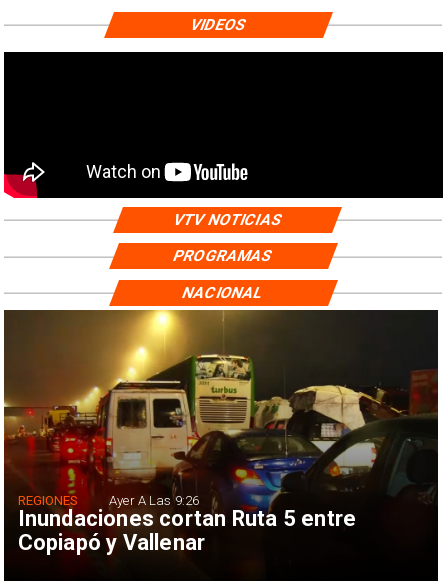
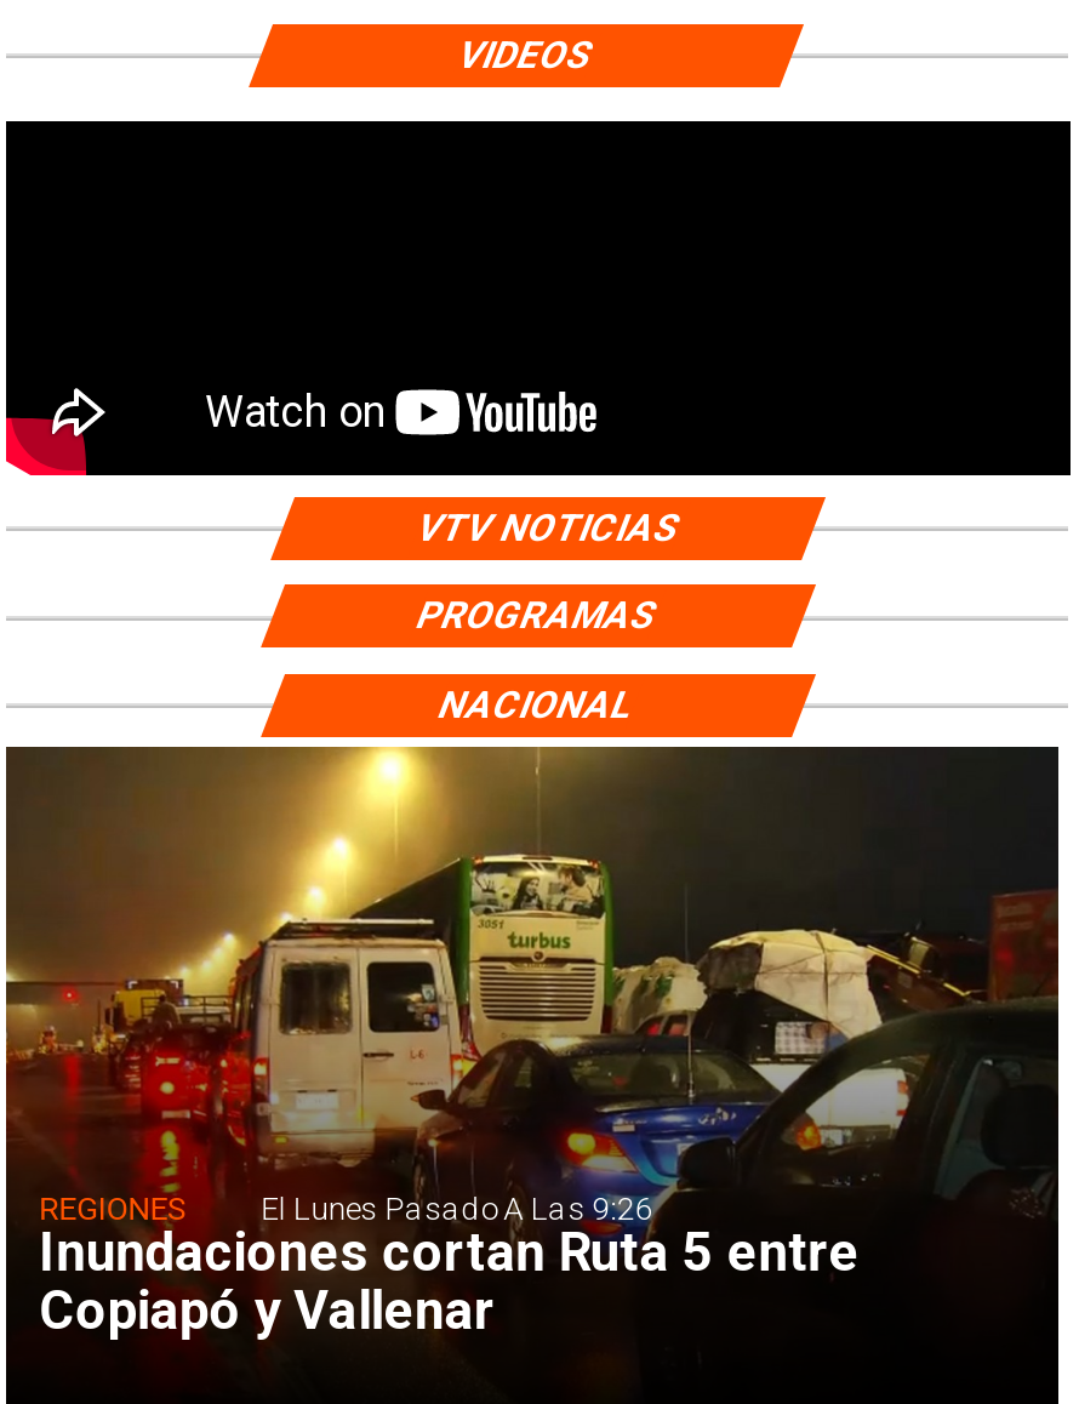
[109,493,199,508] Ayer A Las 9:26 -> [261,1191,652,1227] El Lunes Pasado A Las 9:26

